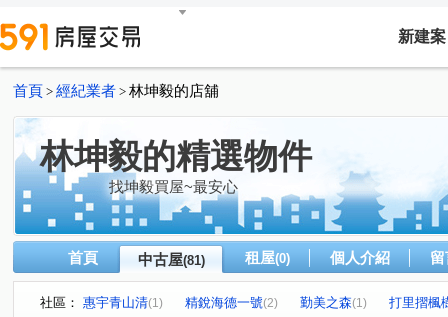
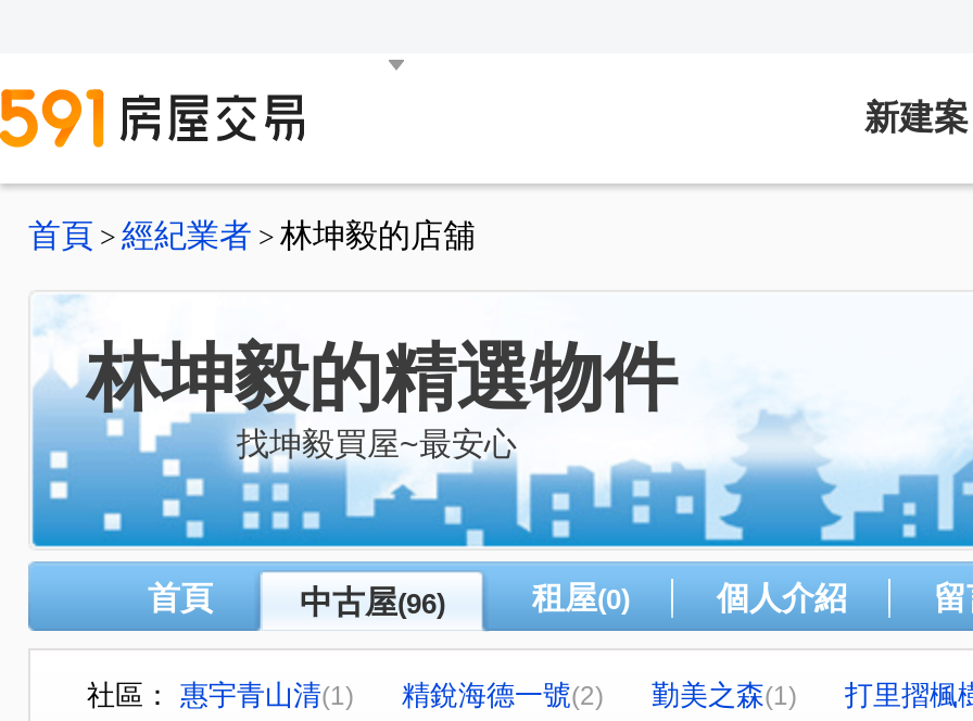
[138,251,205,268] 中古屋(81) -> [300,583,445,620] 中古屋(96)

